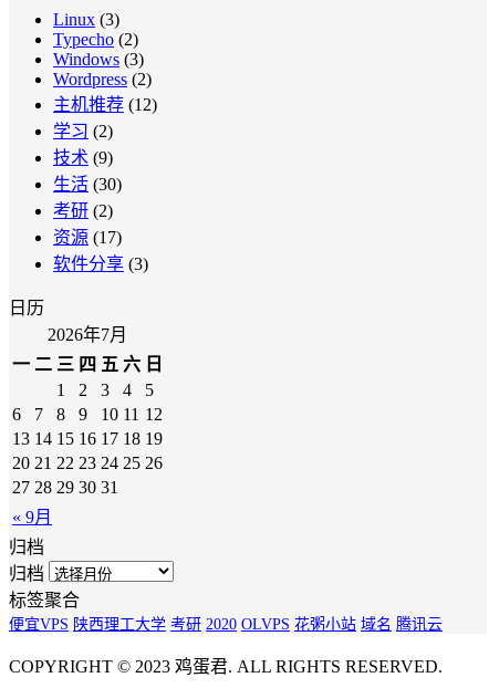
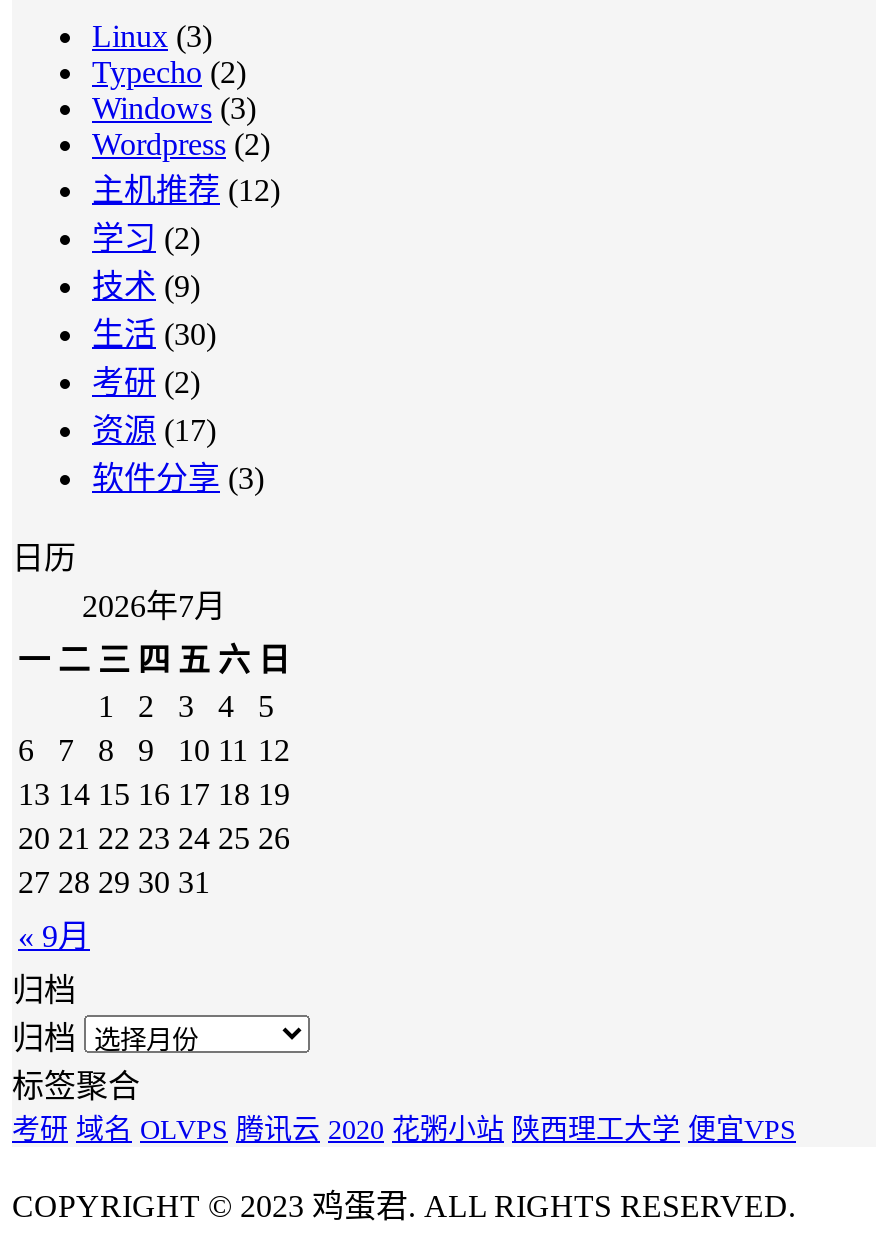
[9,617,443,633] 便宜VPS 陕西理工大学 考研 2020 OLVPS 花粥小站 域名 腾讯云 -> [12,1116,796,1146] 考研 域名 OLVPS 腾讯云 2020 花粥小站 陕西理工大学 便宜VPS

